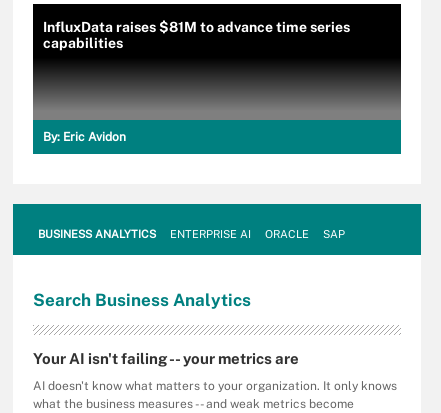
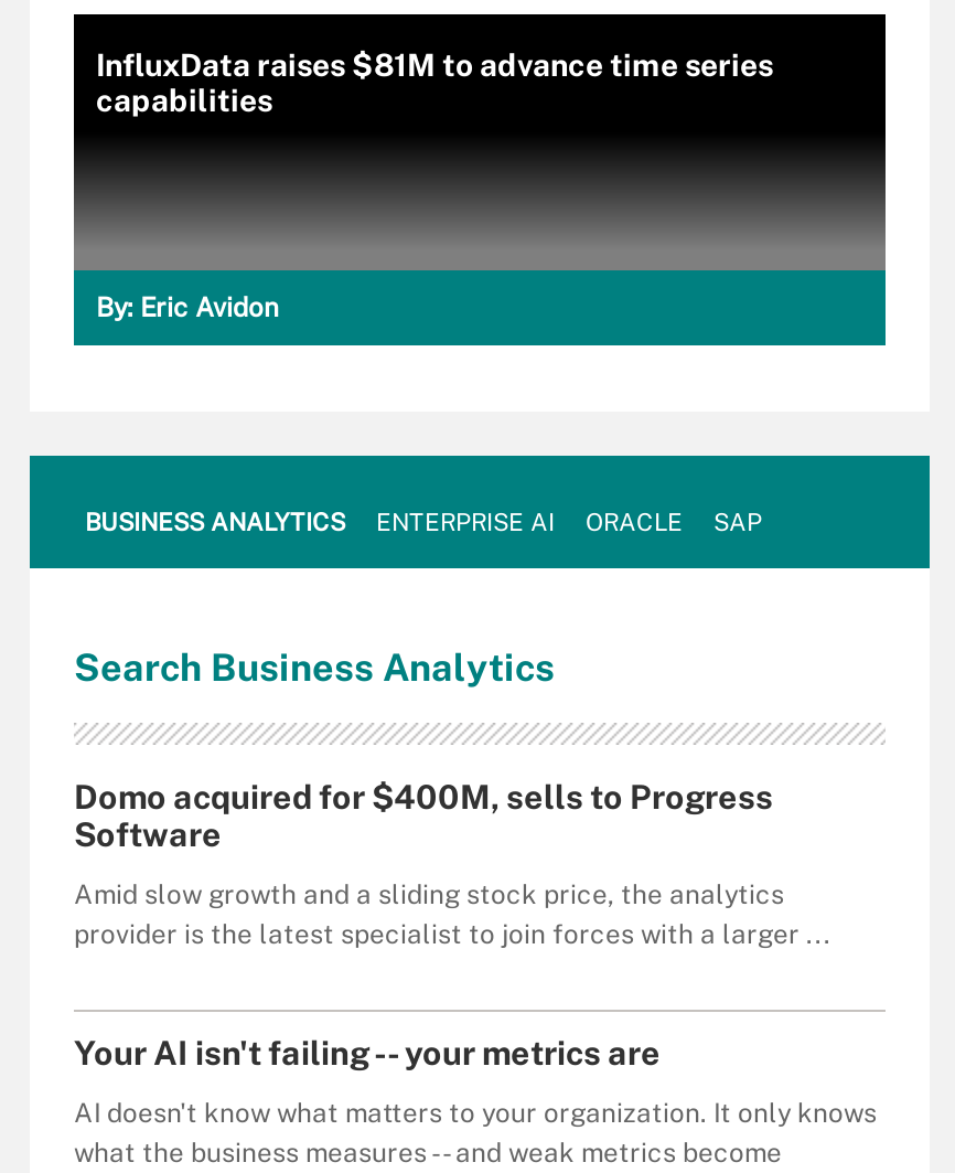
none -> [74,778,830,950] Domo acquired for $400M, sells to Progress | Software | Amid slow growth and a sliding stock price, the analytics | provider is the latest specialist to join forces with a larger ...

